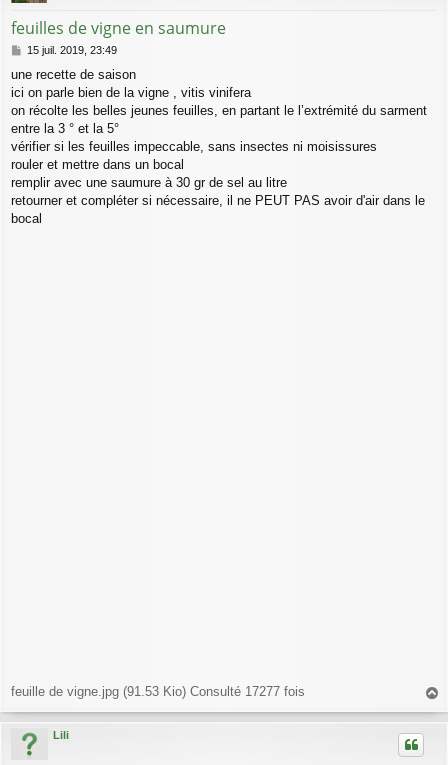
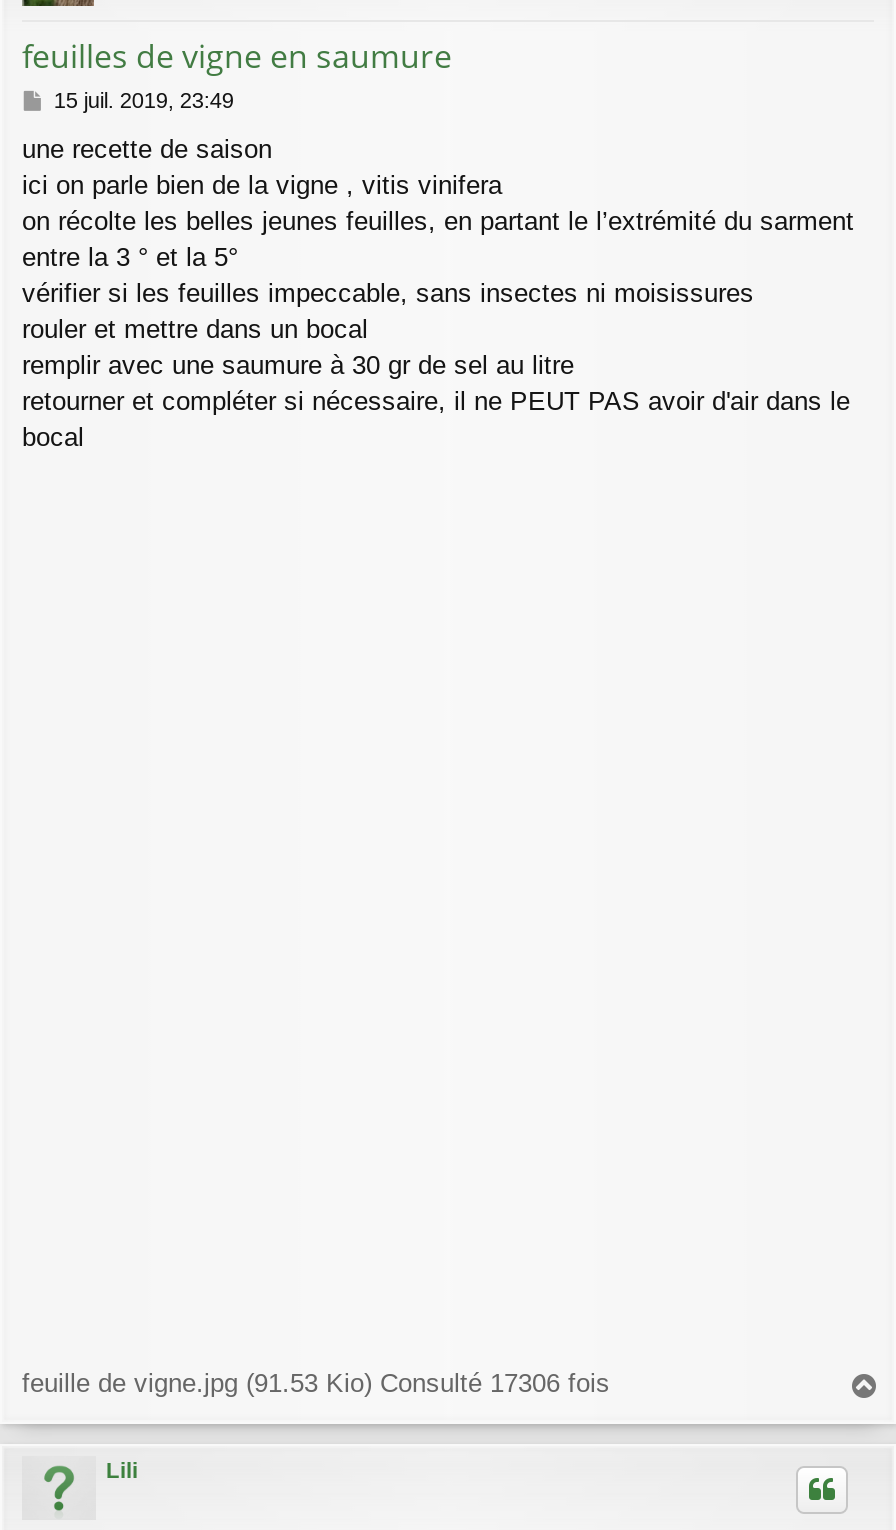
[11,684,305,699] feuille de vigne.jpg (91.53 Kio) Consulté 17277 fois -> [22,1368,610,1398] feuille de vigne.jpg (91.53 Kio) Consulté 17306 fois

